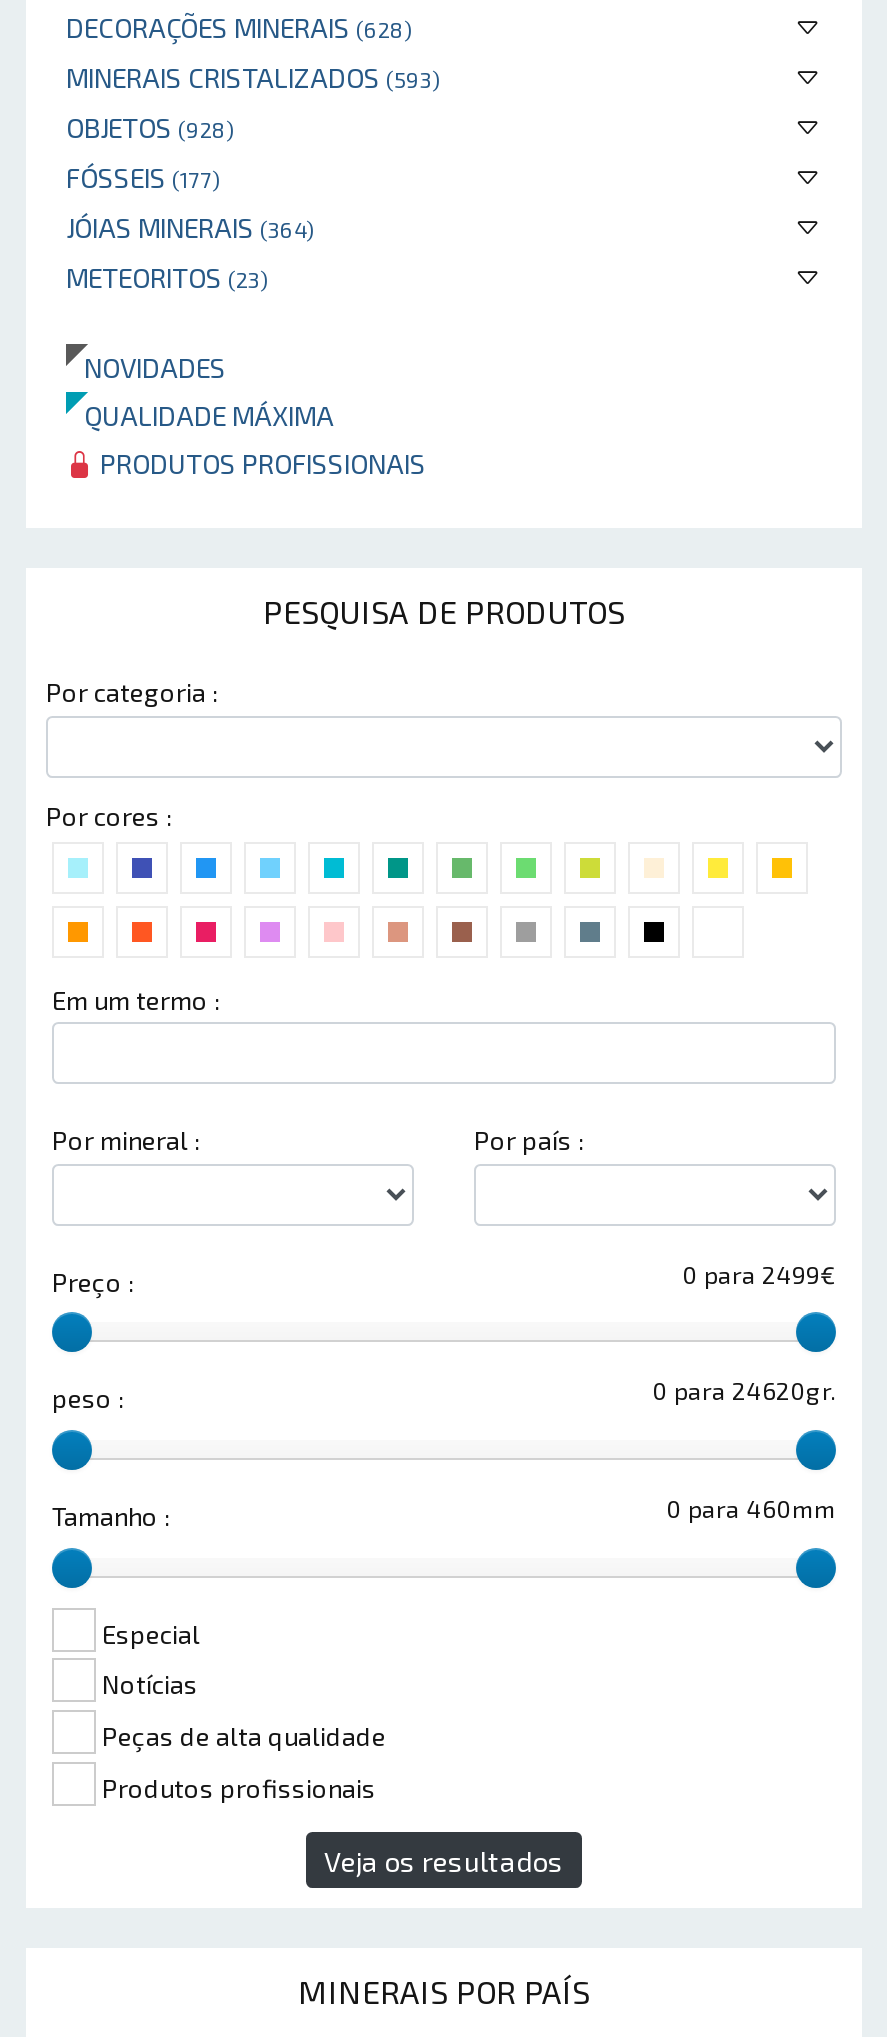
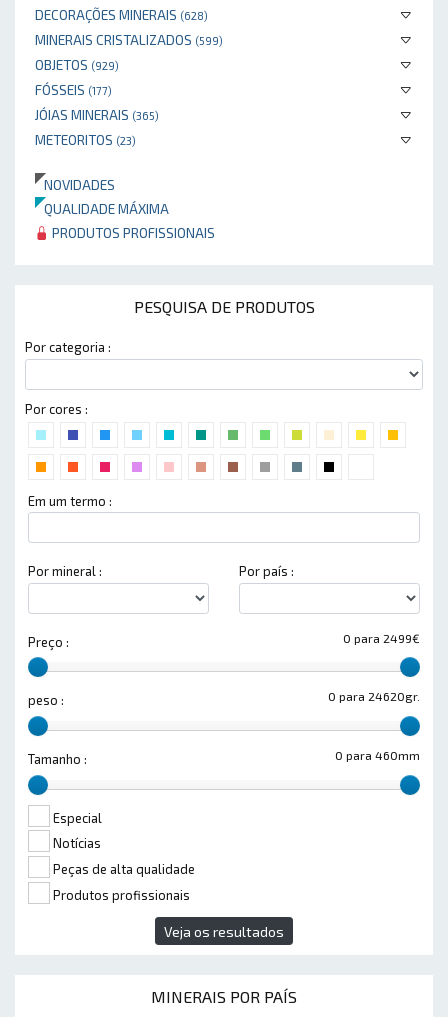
[66,60,440,94] MINERAIS CRISTALIZADOS (593) -> [35,31,223,48] MINERAIS CRISTALIZADOS (599)
[66,110,234,144] OBJETOS (928) -> [35,56,119,73] OBJETOS (929)
[66,210,314,244] JÓIAS MINERAIS (364) -> [35,106,159,123] JÓIAS MINERAIS (365)

